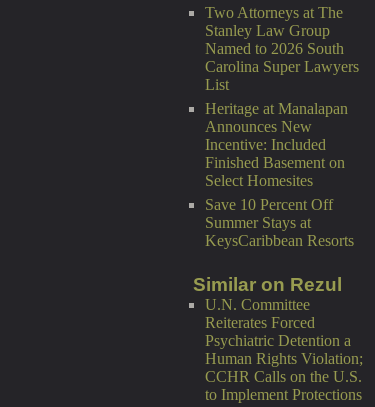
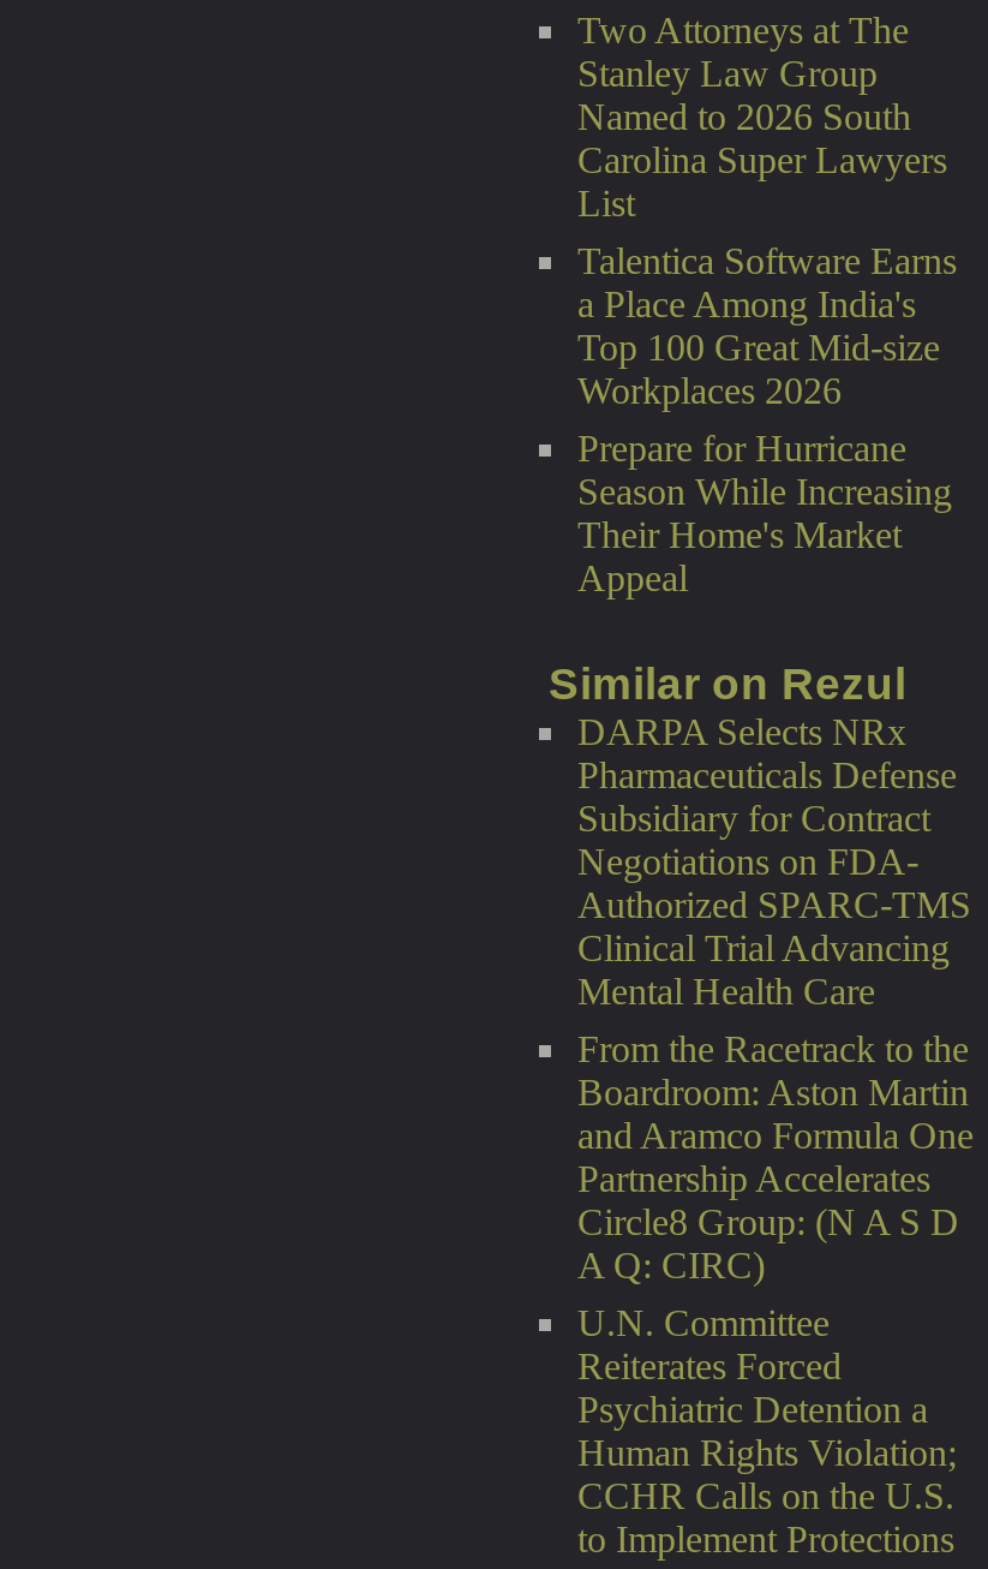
[205,100,354,249] Heritage at Manalapan | Announces New | Incentive: Included | Finished Basement on | Select Homesites | Save 10 Percent Off | Summer Stays at | KeysCaribbean Resorts -> [577,240,957,598] Talentica Software Earns | a Place Among India's | Top 100 Great Mid-size | Workplaces 2026 | Prepare for Hurricane | Season While Increasing | Their Home's Market | Appeal
none -> [577,711,974,1285] DARPA Selects NRx | Pharmaceuticals Defense | Subsidiary for Contract | Negotiations on FDA- | Authorized SPARC-TMS | Clinical Trial Advancing | Mental Health Care | From the Racetrack to the | Boardroom: Aston Martin | and Aramco Formula One | Partnership Accelerates | Circle8 Group: (N A S D | A Q: CIRC)

